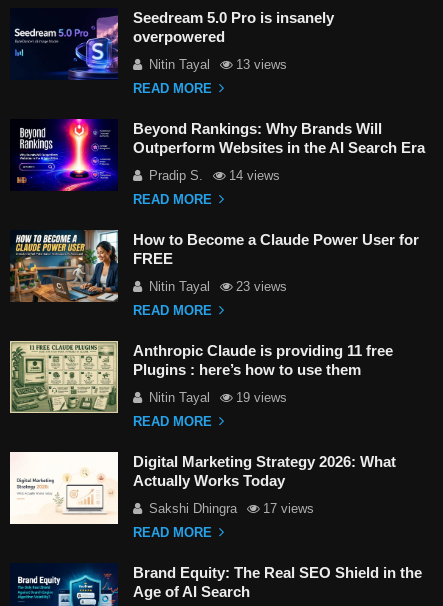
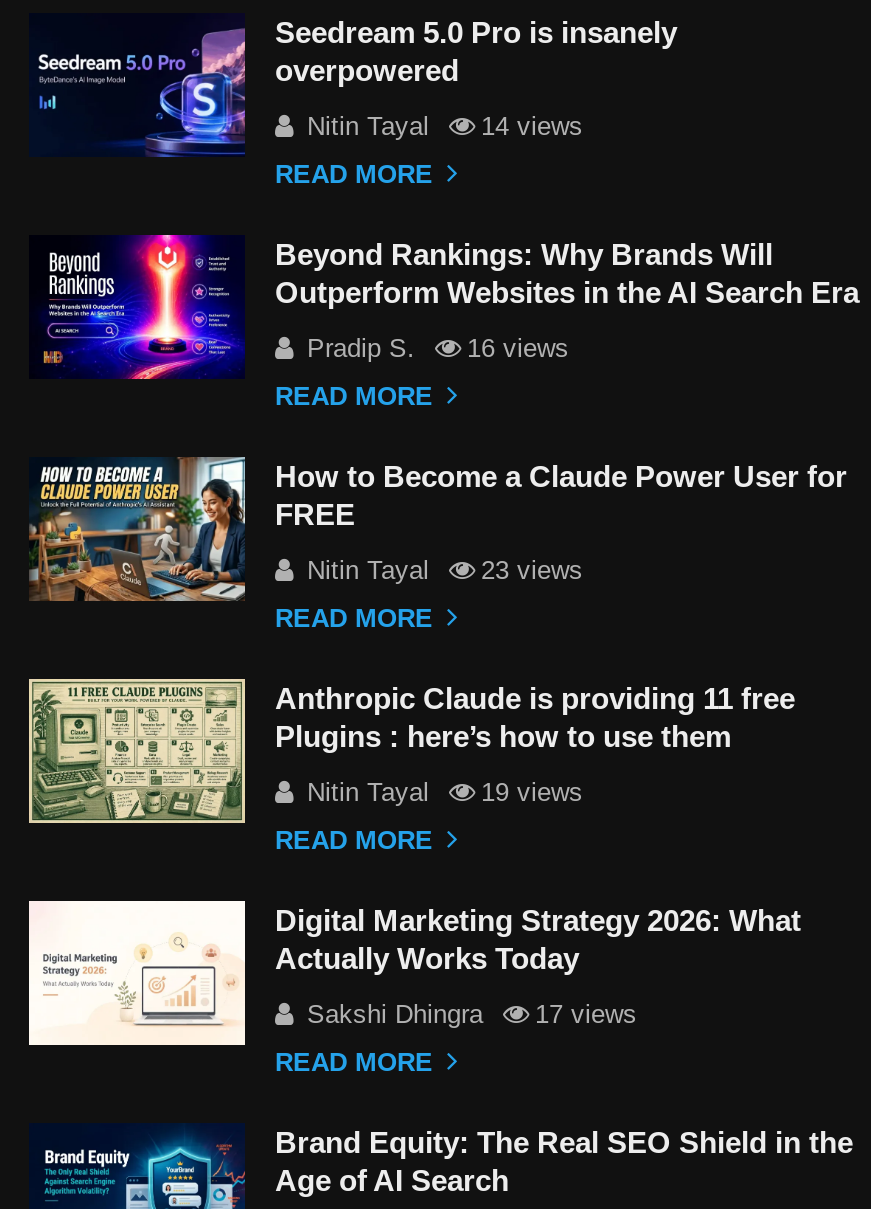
[149,57,287,72] Nitin Tayal 13 views -> [307,110,583,140] Nitin Tayal 14 views
[149,168,280,183] Pradip S. 14 views -> [307,332,569,362] Pradip S. 16 views

